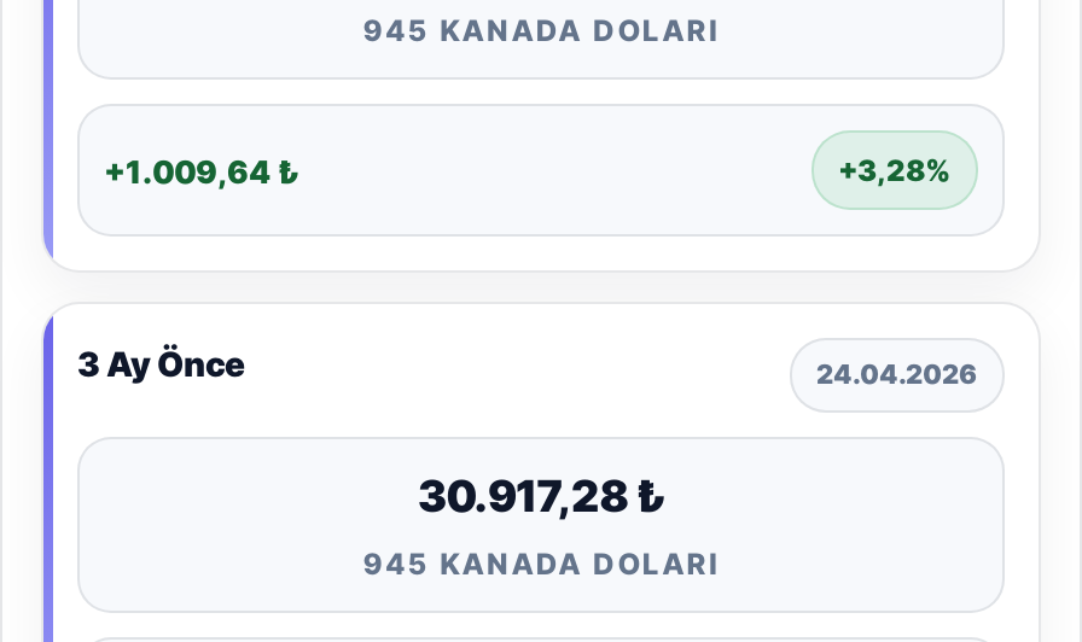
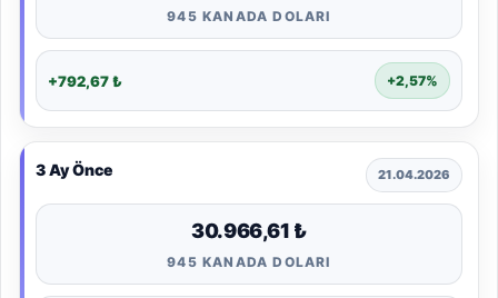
[104,151,299,189] +1.009,64 ₺ -> [48,72,122,90] +792,67 ₺
[838,152,952,188] +3,28% -> [387,72,438,89] +2,57%
[816,357,978,391] 24.04.2026 -> [378,167,450,182] 21.04.2026
[418,471,664,521] 30.917,28 ₺ -> [191,219,307,242] 30.966,61 ₺

